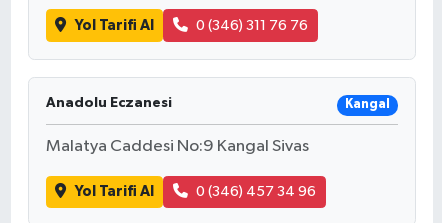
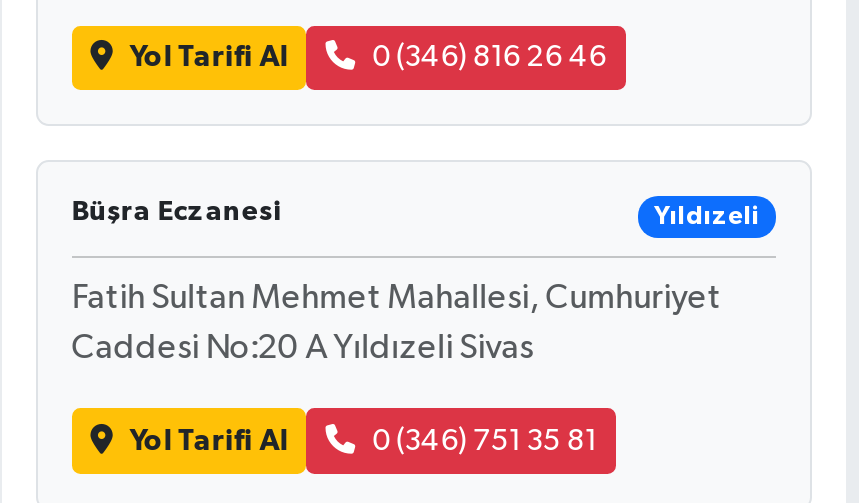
[196,17,308,32] 0 (346) 311 76 76 -> [372,42,606,72] 0 (346) 816 26 46
[46,96,390,155] Anadolu Eczanesi | Kangal | Malatya Caddesi No:9 Kangal Sivas -> [72,199,760,366] Büşra Eczanesi | Yıldızeli | Fatih Sultan Mehmet Mahallesi, Cumhuriyet | Caddesi No:20 A Yıldızeli Sivas
[196,184,316,199] 0 (346) 457 34 96 -> [372,425,596,455] 0 (346) 751 35 81

